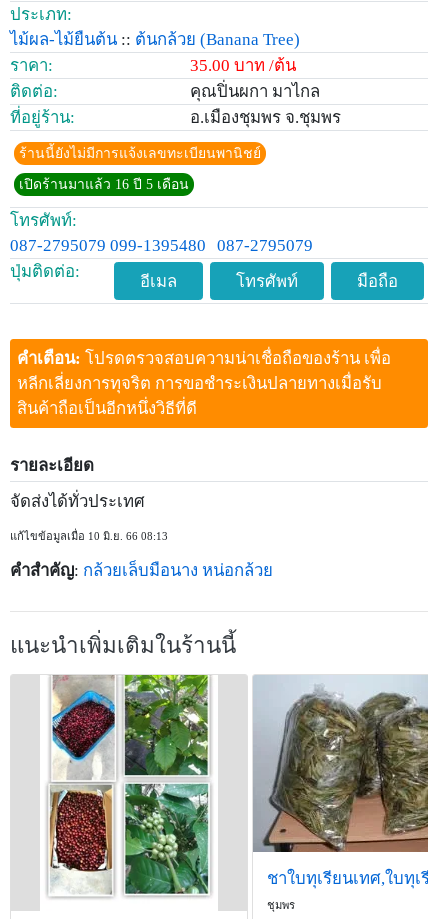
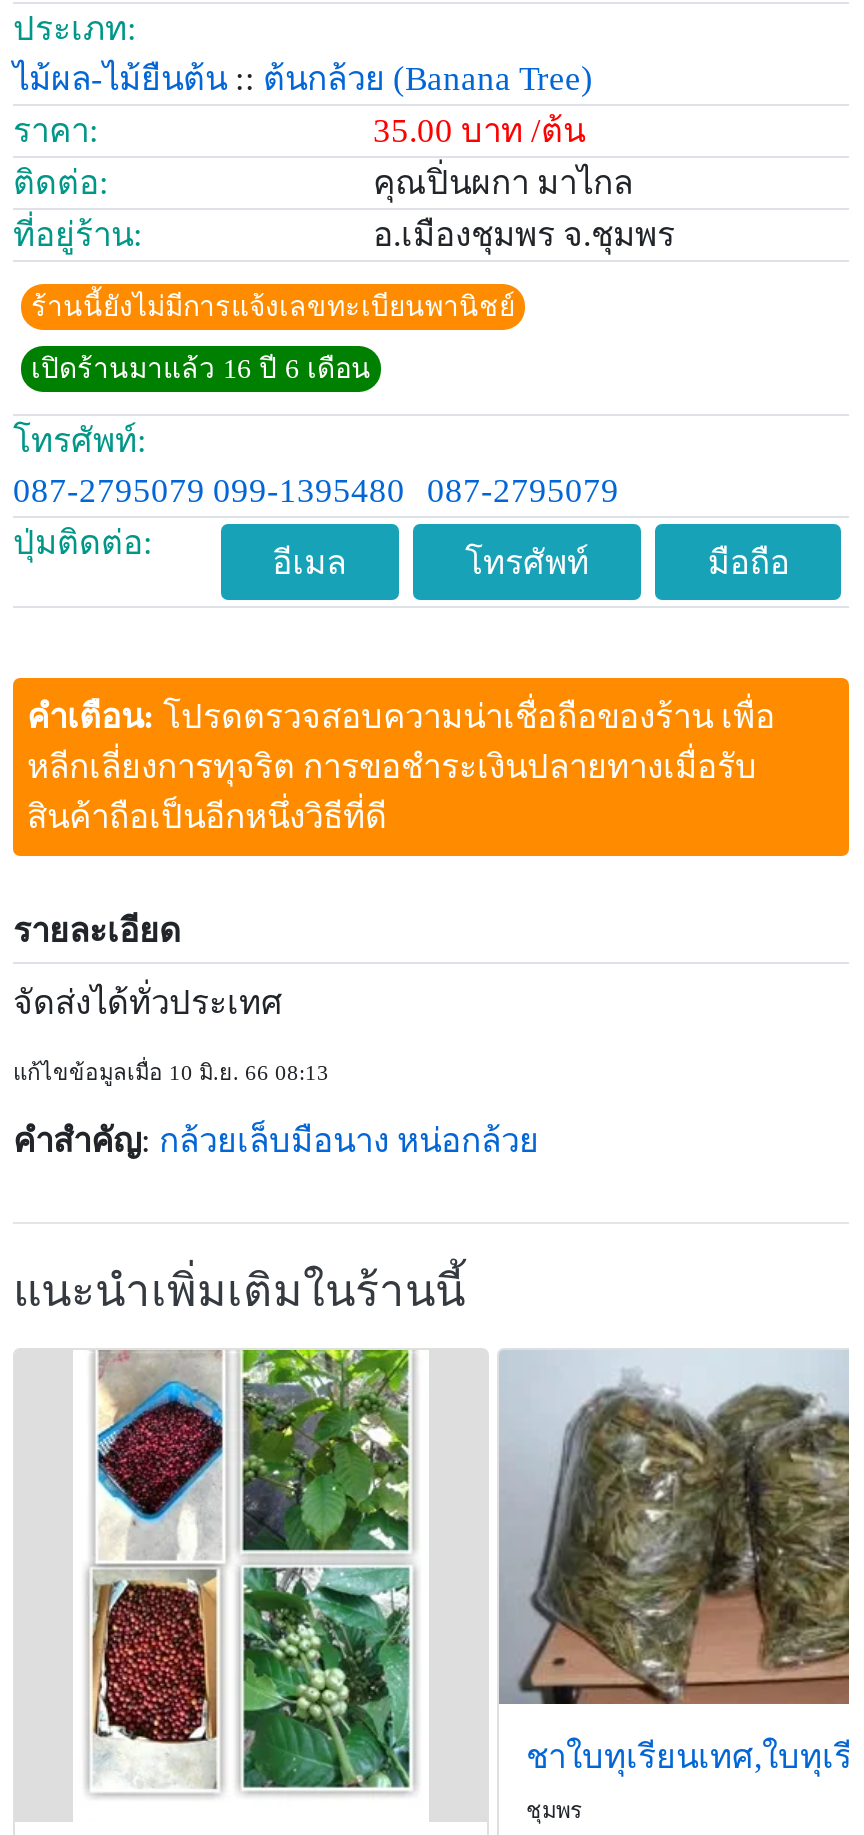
[19,177,189,192] เปิดร้านมาแล้ว 16 ปี 5 เดือน -> [31,354,371,384] เปิดร้านมาแล้ว 16 ปี 6 เดือน

